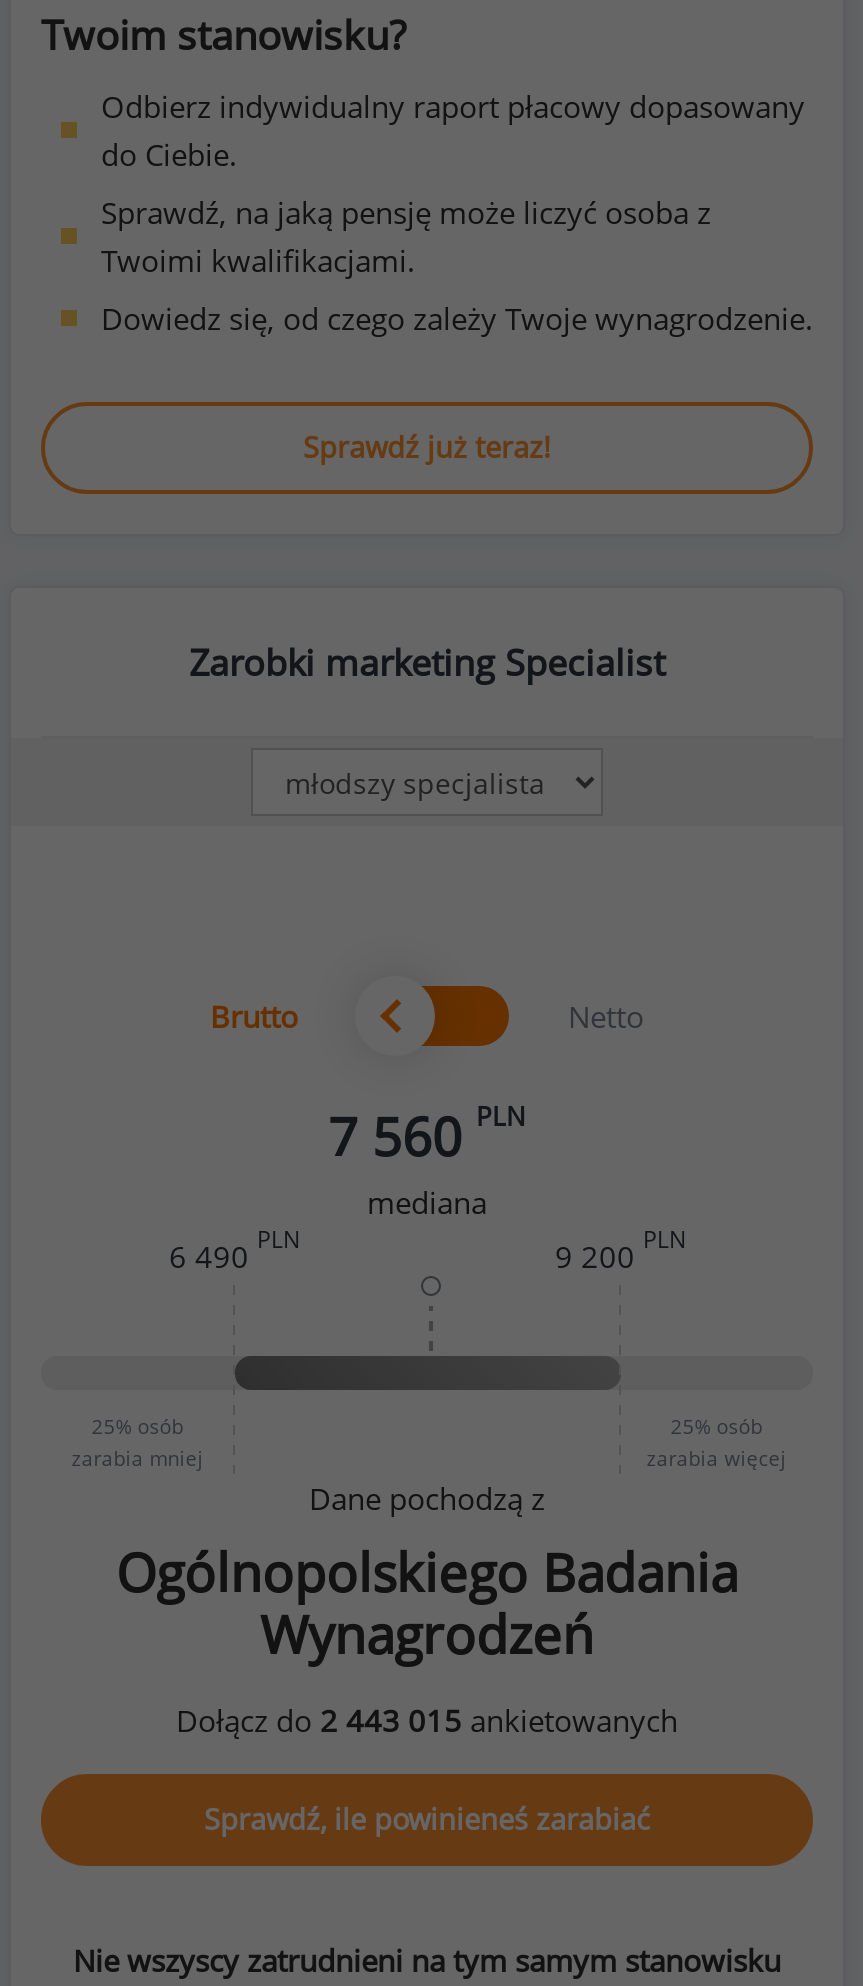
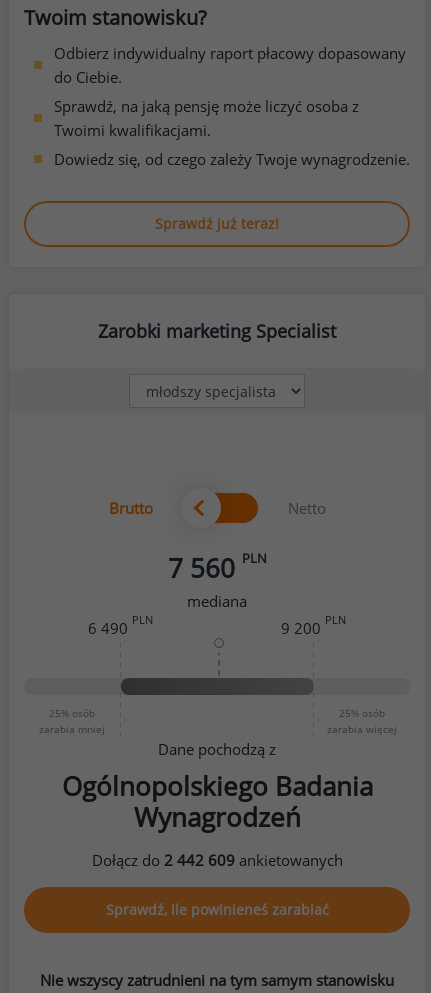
[176,1700,678,1740] Dołącz do 2 443 015 ankietowanych -> [91,850,342,870] Dołącz do 2 442 609 ankietowanych

